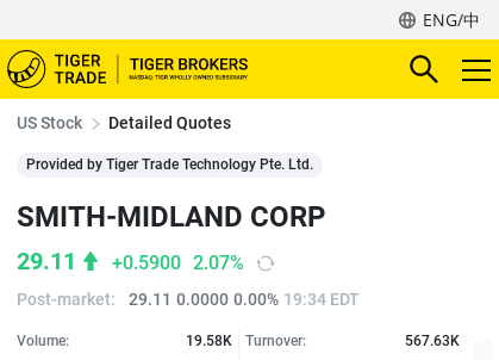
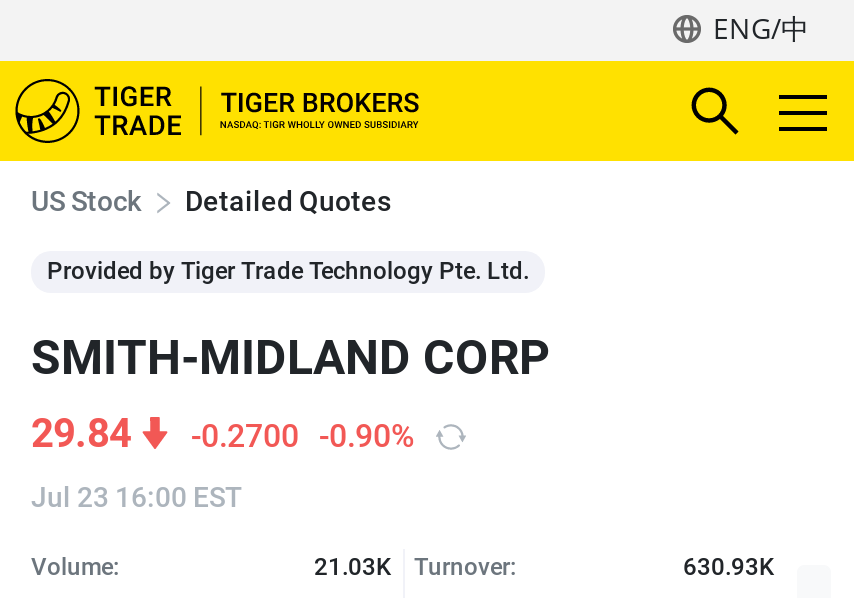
[17,246,244,275] 29.11 | +0.5900 2.07% -> [31,408,415,456] 29.84 | -0.2700 -0.90%
[17,289,360,308] Post-market: 29.11 0.0000 0.00% 19:34 EDT -> [31,480,243,512] Jul 23 16:00 EST
[185,332,305,349] 19.58K Turnover: -> [314,552,516,580] 21.03K Turnover:
[405,332,460,349] 567.63K -> [683,552,775,580] 630.93K

